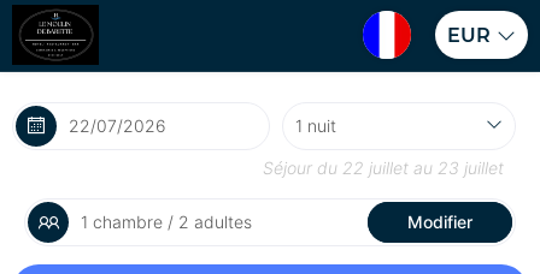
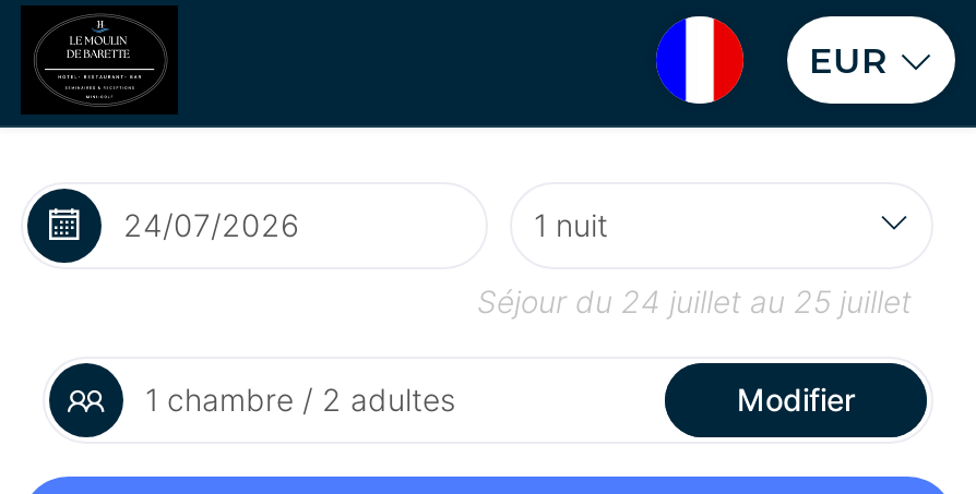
[263,157,504,178] Séjour du 22 juillet au 23 juillet -> [477,282,912,320] Séjour du 24 juillet au 25 juillet

